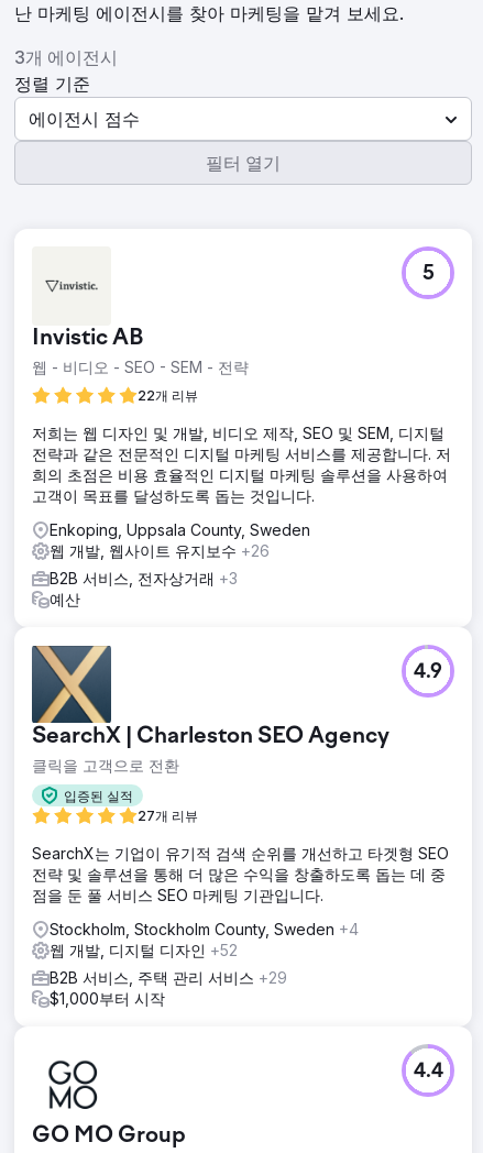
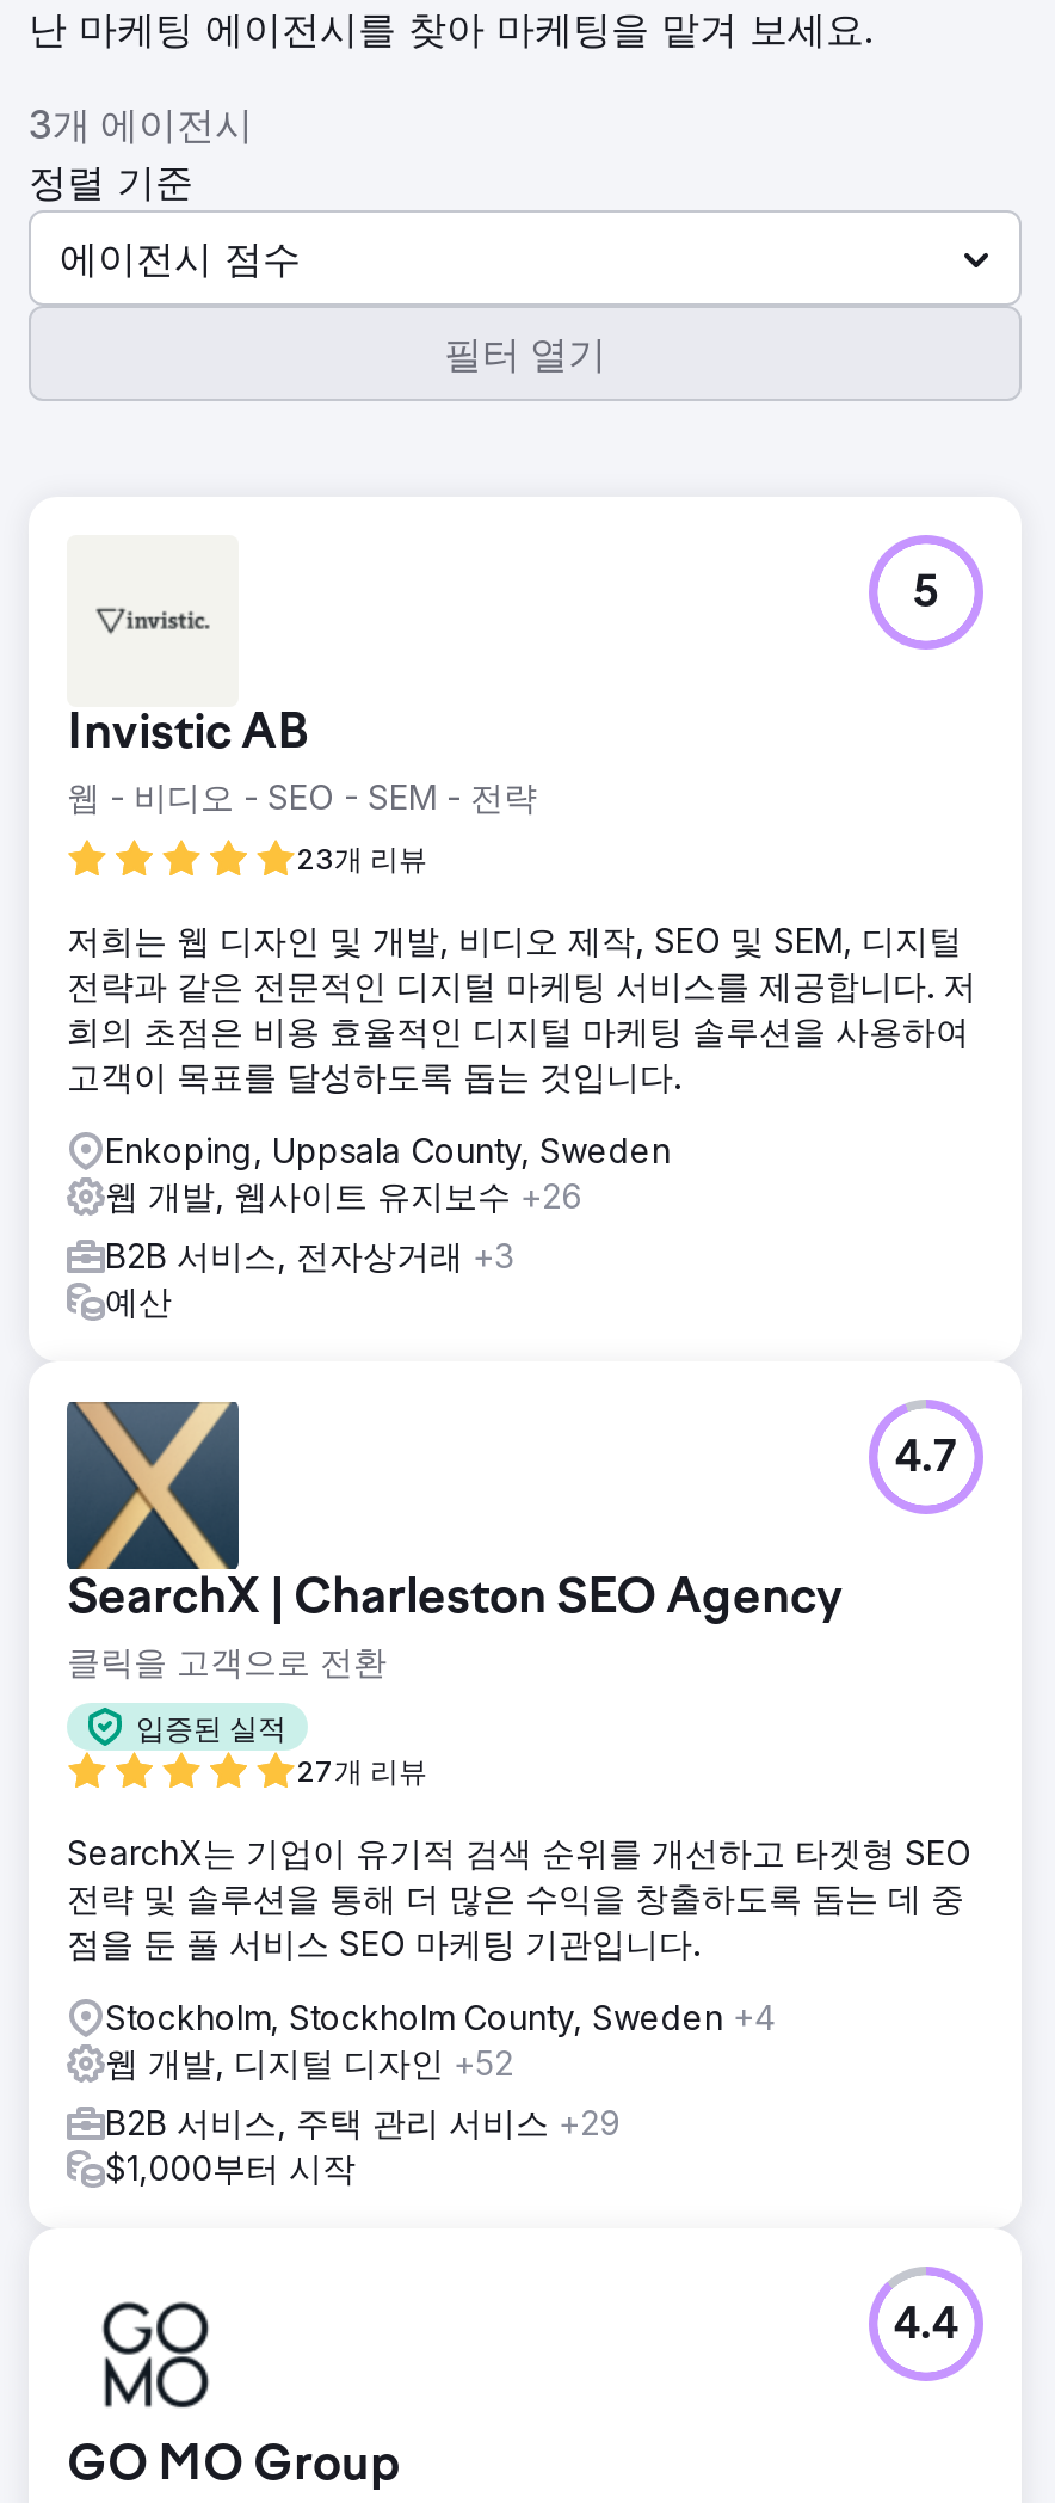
[138,387,198,404] 22개 리뷰 -> [296,841,427,877] 23개 리뷰
[414,662,442,683] 4.9 -> [895,1438,957,1483] 4.7

